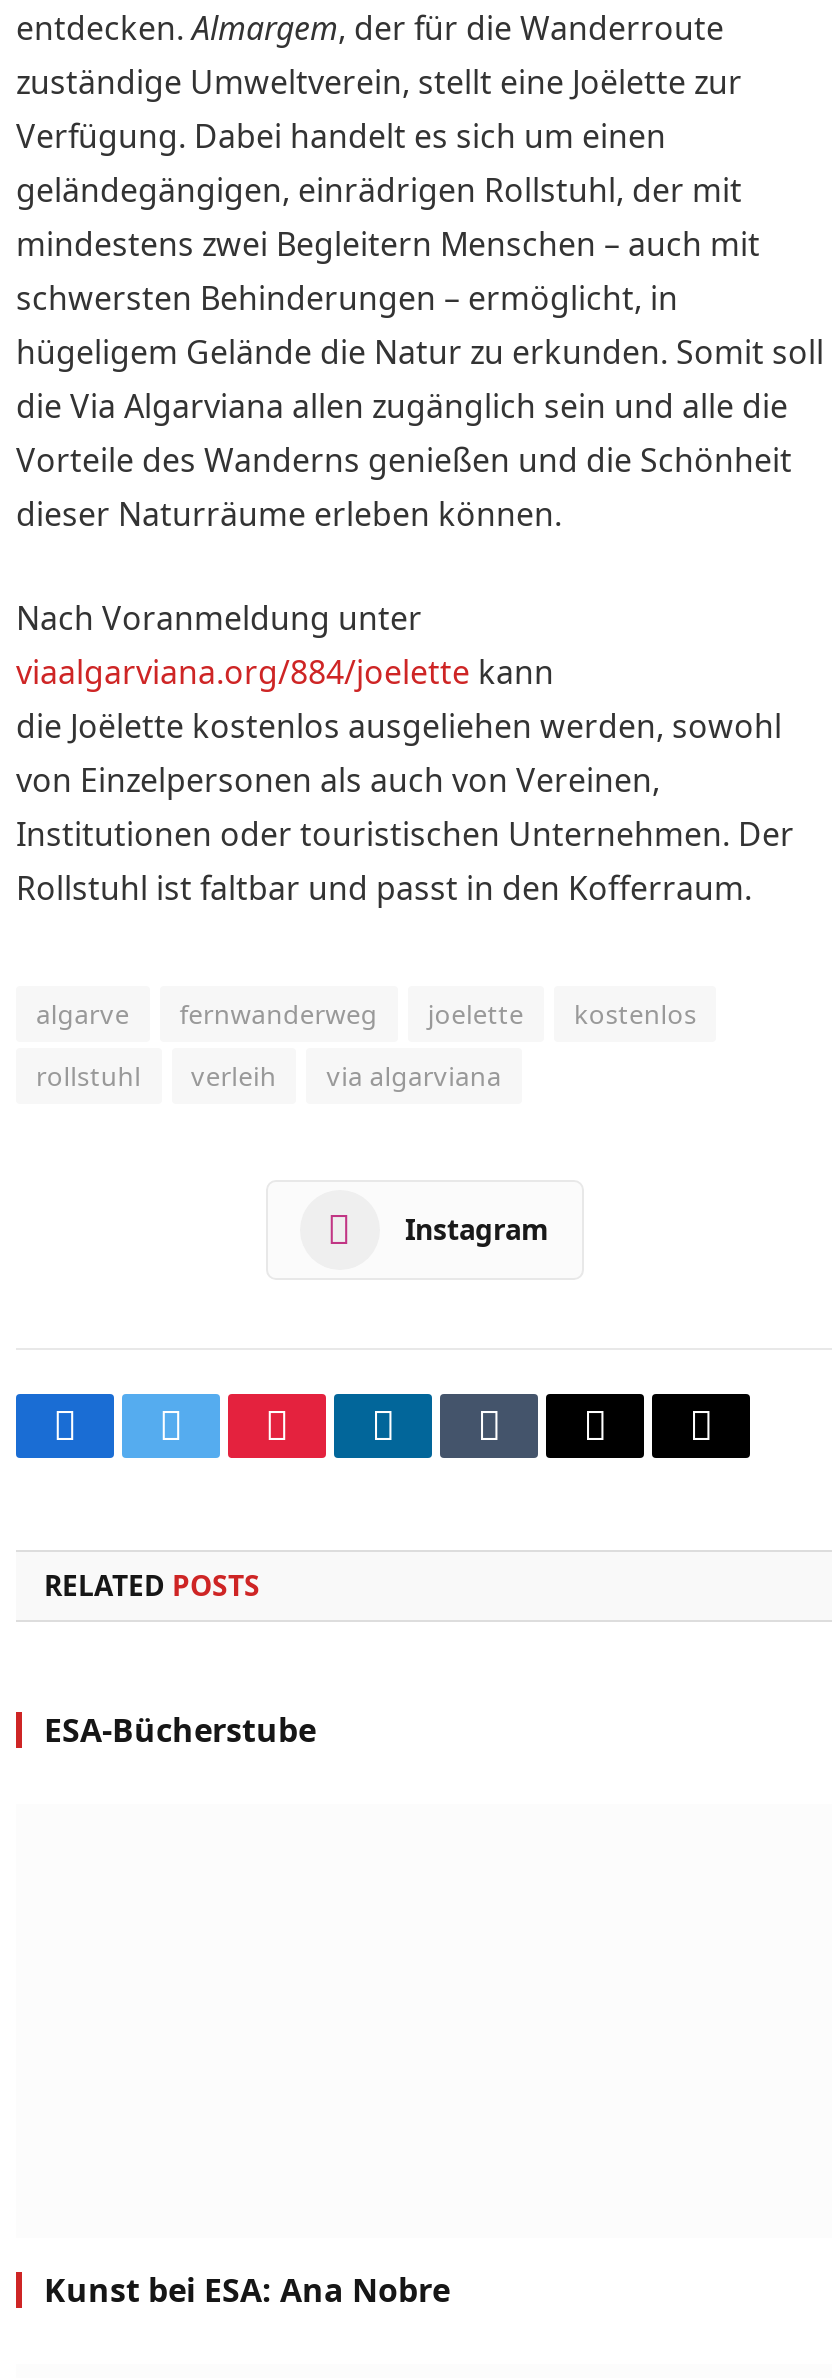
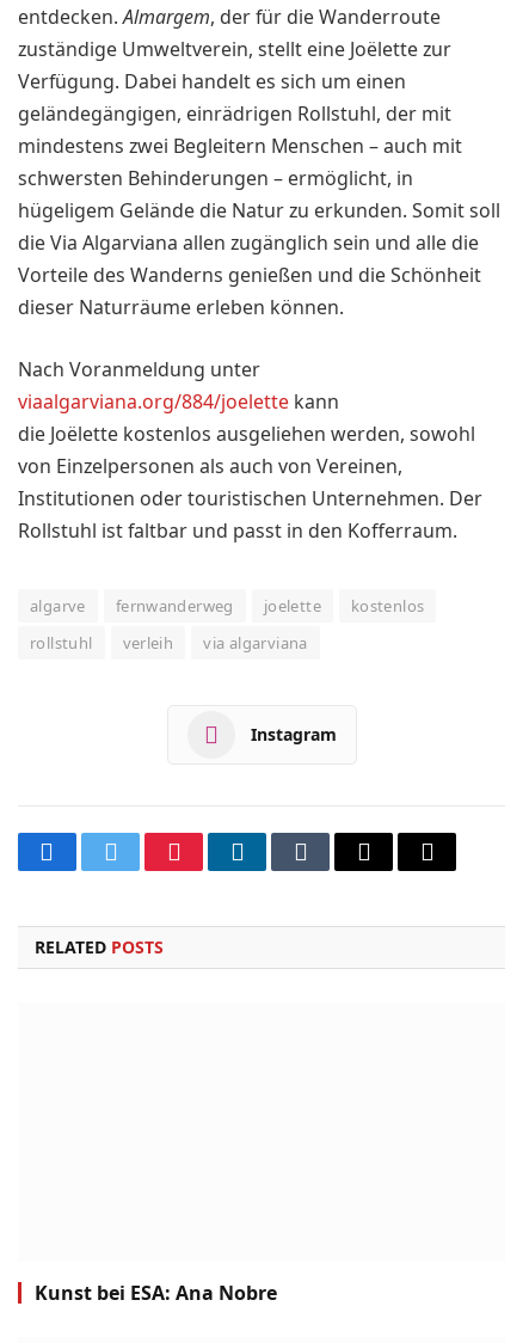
[44,1707,316,1751] ESA-Bücherstube -> none

